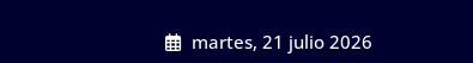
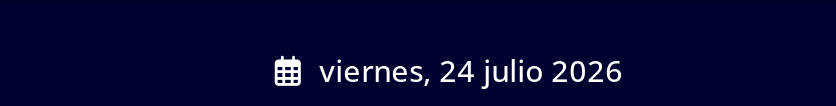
[187,30,373,54] martes, 21 julio 2026 -> [311,51,623,91] viernes, 24 julio 2026

